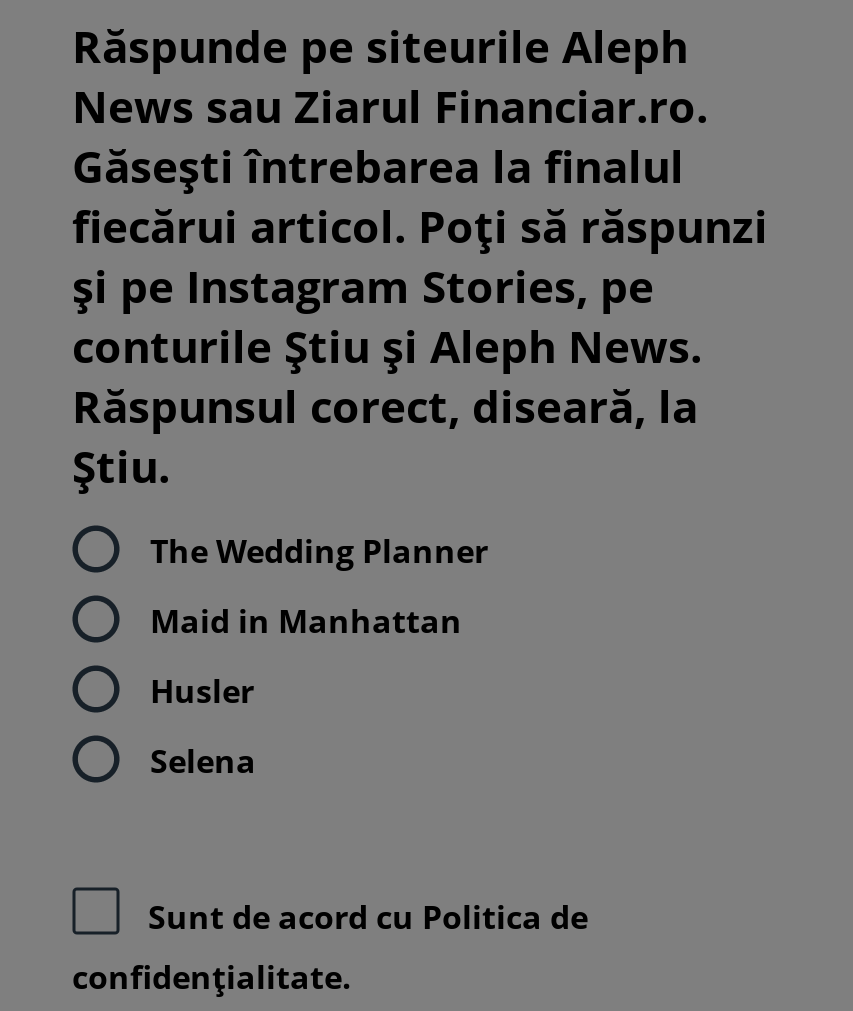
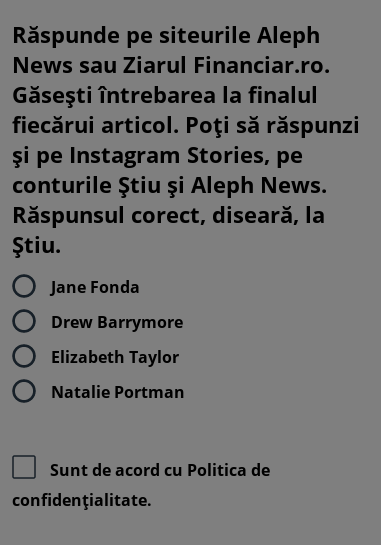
[150,529,488,573] The Wedding Planner -> [51,276,140,298] Jane Fonda
[150,599,462,643] Maid in Manhattan -> [51,311,183,333] Drew Barrymore
[150,669,254,713] Husler -> [51,346,179,368] Elizabeth Taylor
[150,739,256,783] Selena -> [51,381,185,403] Natalie Portman

